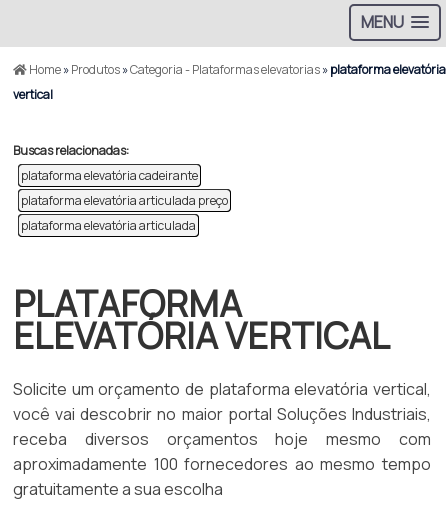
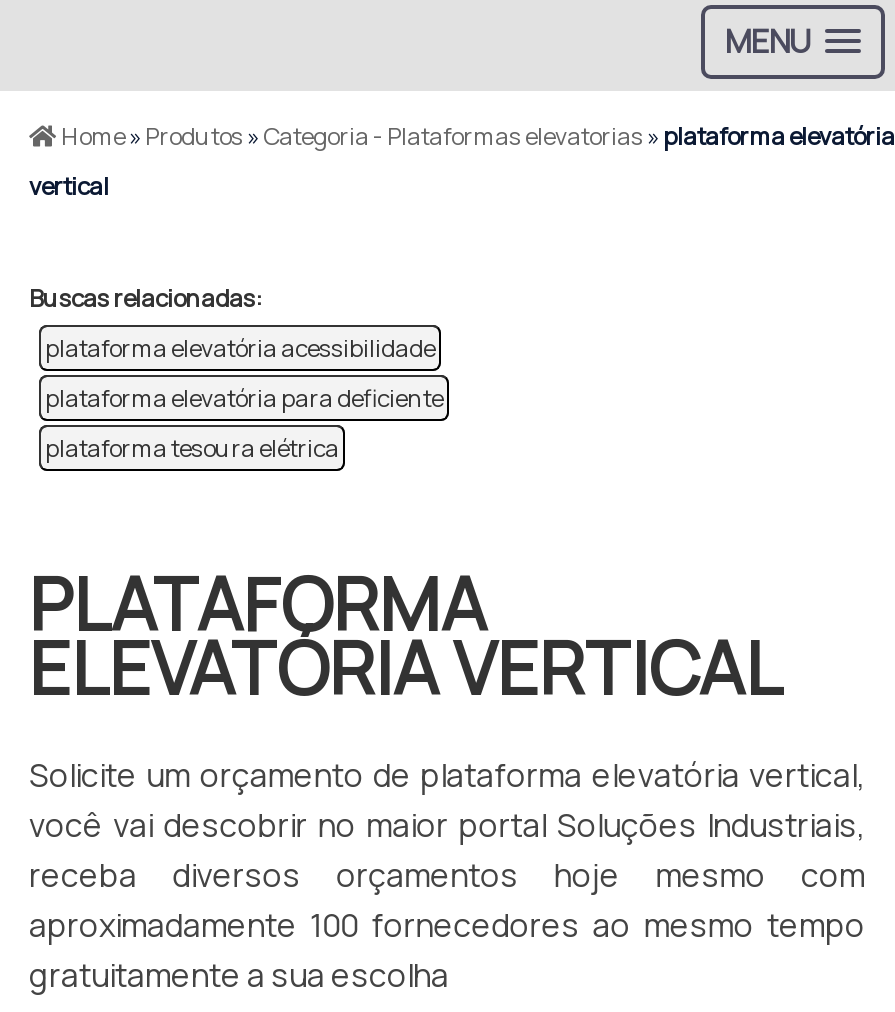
[21,167,198,184] plataforma elevatória cadeirante -> [45,331,435,365] plataforma elevatória acessibilidade
[21,192,228,209] plataforma elevatória articulada preço -> [45,381,443,415] plataforma elevatória para deficiente
[21,217,196,234] plataforma elevatória articulada -> [45,431,339,465] plataforma tesoura elétrica

